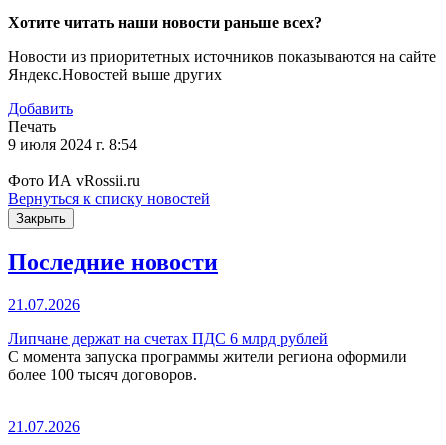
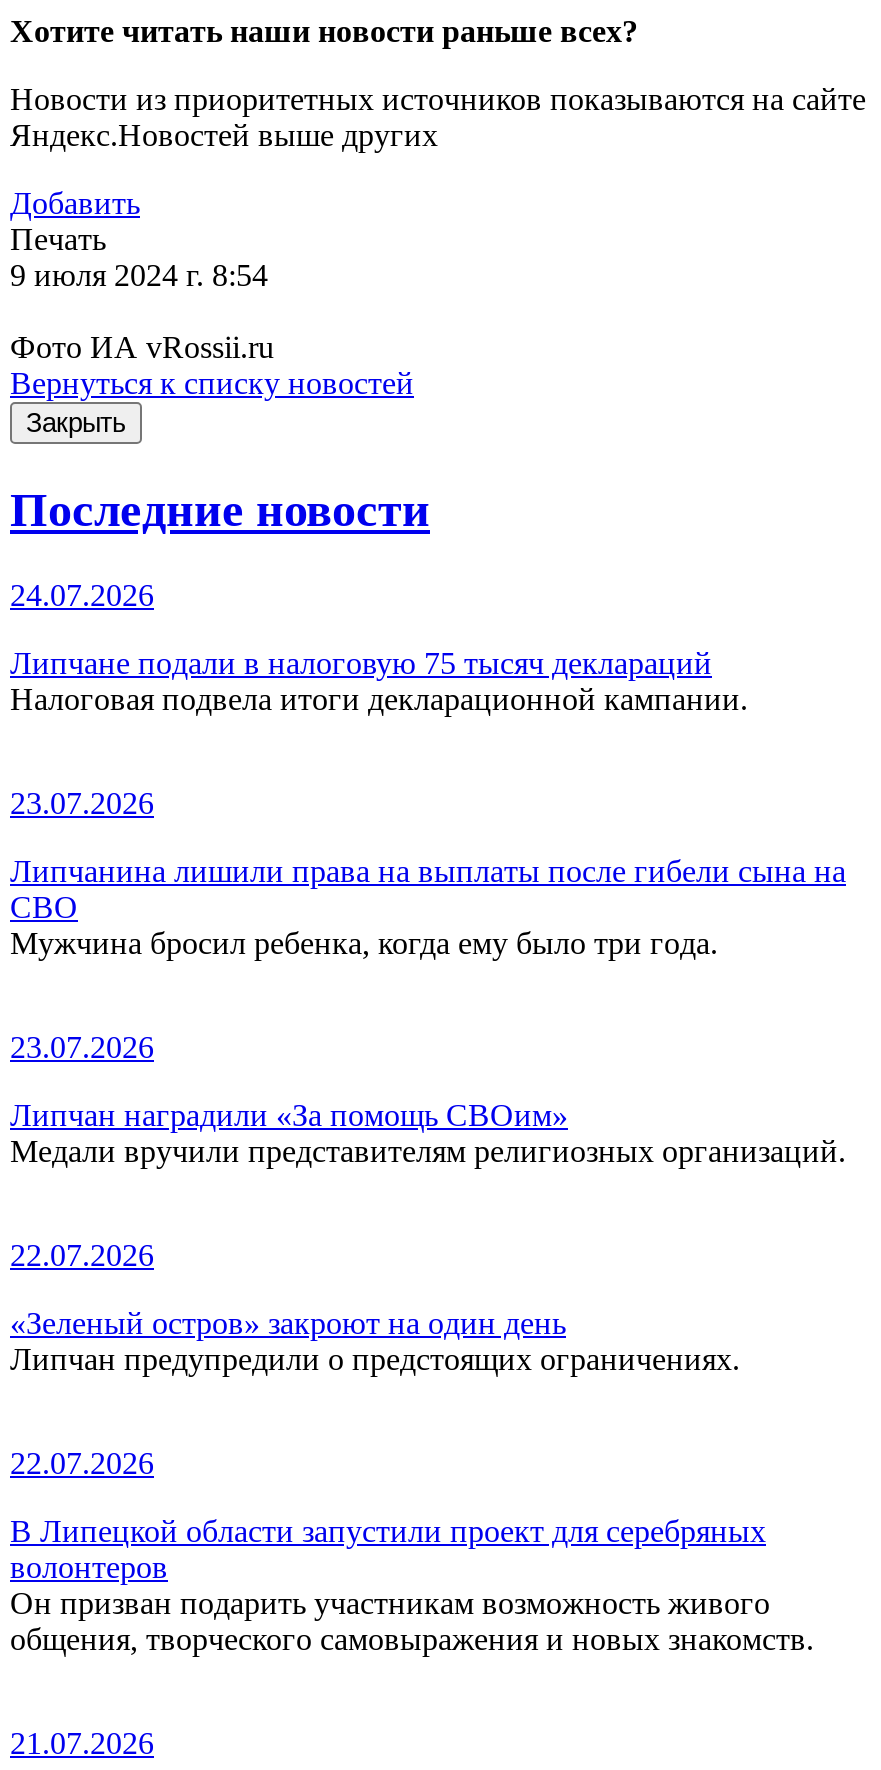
[8,296,407,383] 21.07.2026 | Липчане держат на счетах ПДС 6 млрд рублей | С момента запуска программы жители региона оформили | более 100 тысяч договоров. -> [10,577,846,1655] 24.07.2026 | Липчане подали в налоговую 75 тысяч деклараций | Налоговая подвела итоги декларационной кампании. | 23.07.2026 | Липчанина лишили права на выплаты после гибели сына на | СВО | Мужчина бросил ребенка, когда ему было три года. | 23.07.2026 | Липчан наградили «За помощь СВОим» | Медали вручили представителям религиозных организаций. | 22.07.2026 | «Зеленый остров» закроют на один день | Липчан предупредили о предстоящих ограничениях. | 22.07.2026 | В Липецкой области запустили проект для серебряных | волонтеров | Он призван подарить участникам возможность живого | общения, творческого самовыражения и новых знакомств.

